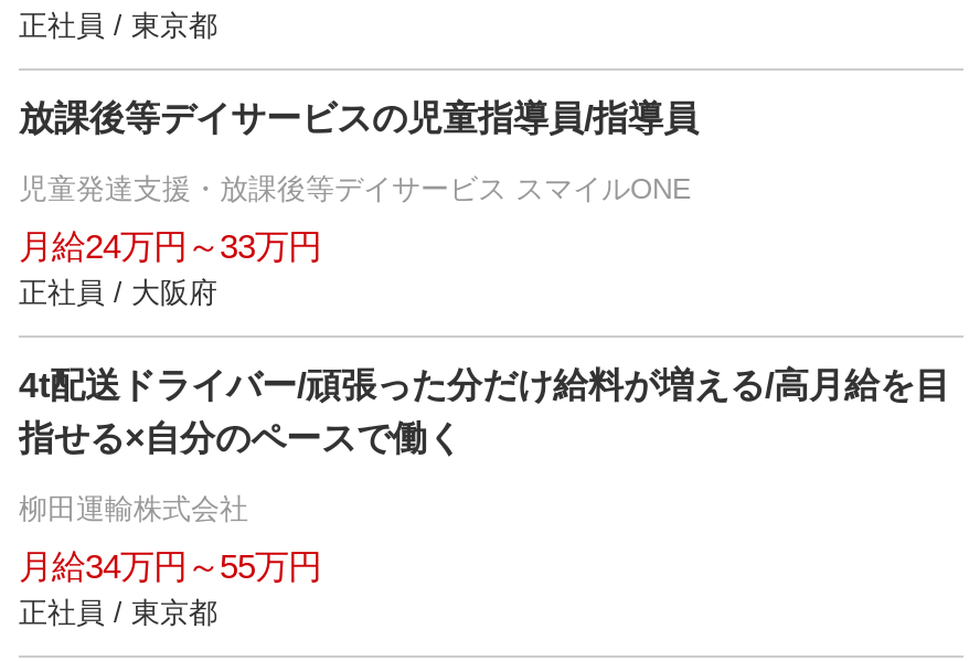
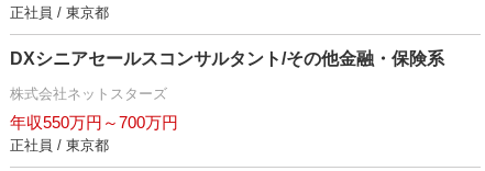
[19,99,950,585] 放課後等デイサービスの児童指導員/指導員 | 児童発達支援・放課後等デイサービス スマイルONE | 月給24万円～33万円 | 正社員 / 大阪府 | 4t配送ドライバー/頑張った分だけ給料が増える/高月給を目 | 指せる×自分のペースで働く | 柳田運輸株式会社 | 月給34万円～55万円 -> [10,49,444,132] DXシニアセールスコンサルタント/その他金融・保険系 | 株式会社ネットスターズ | 年収550万円～700万円

